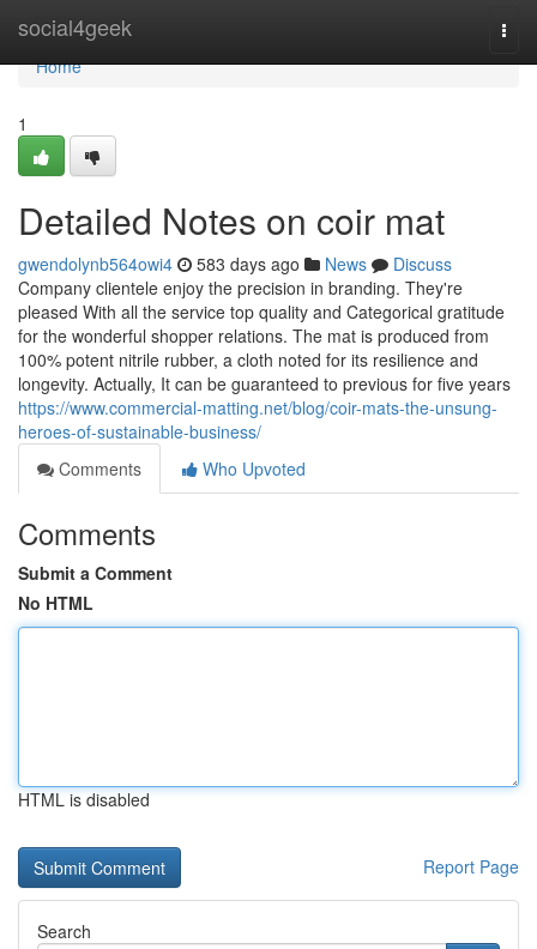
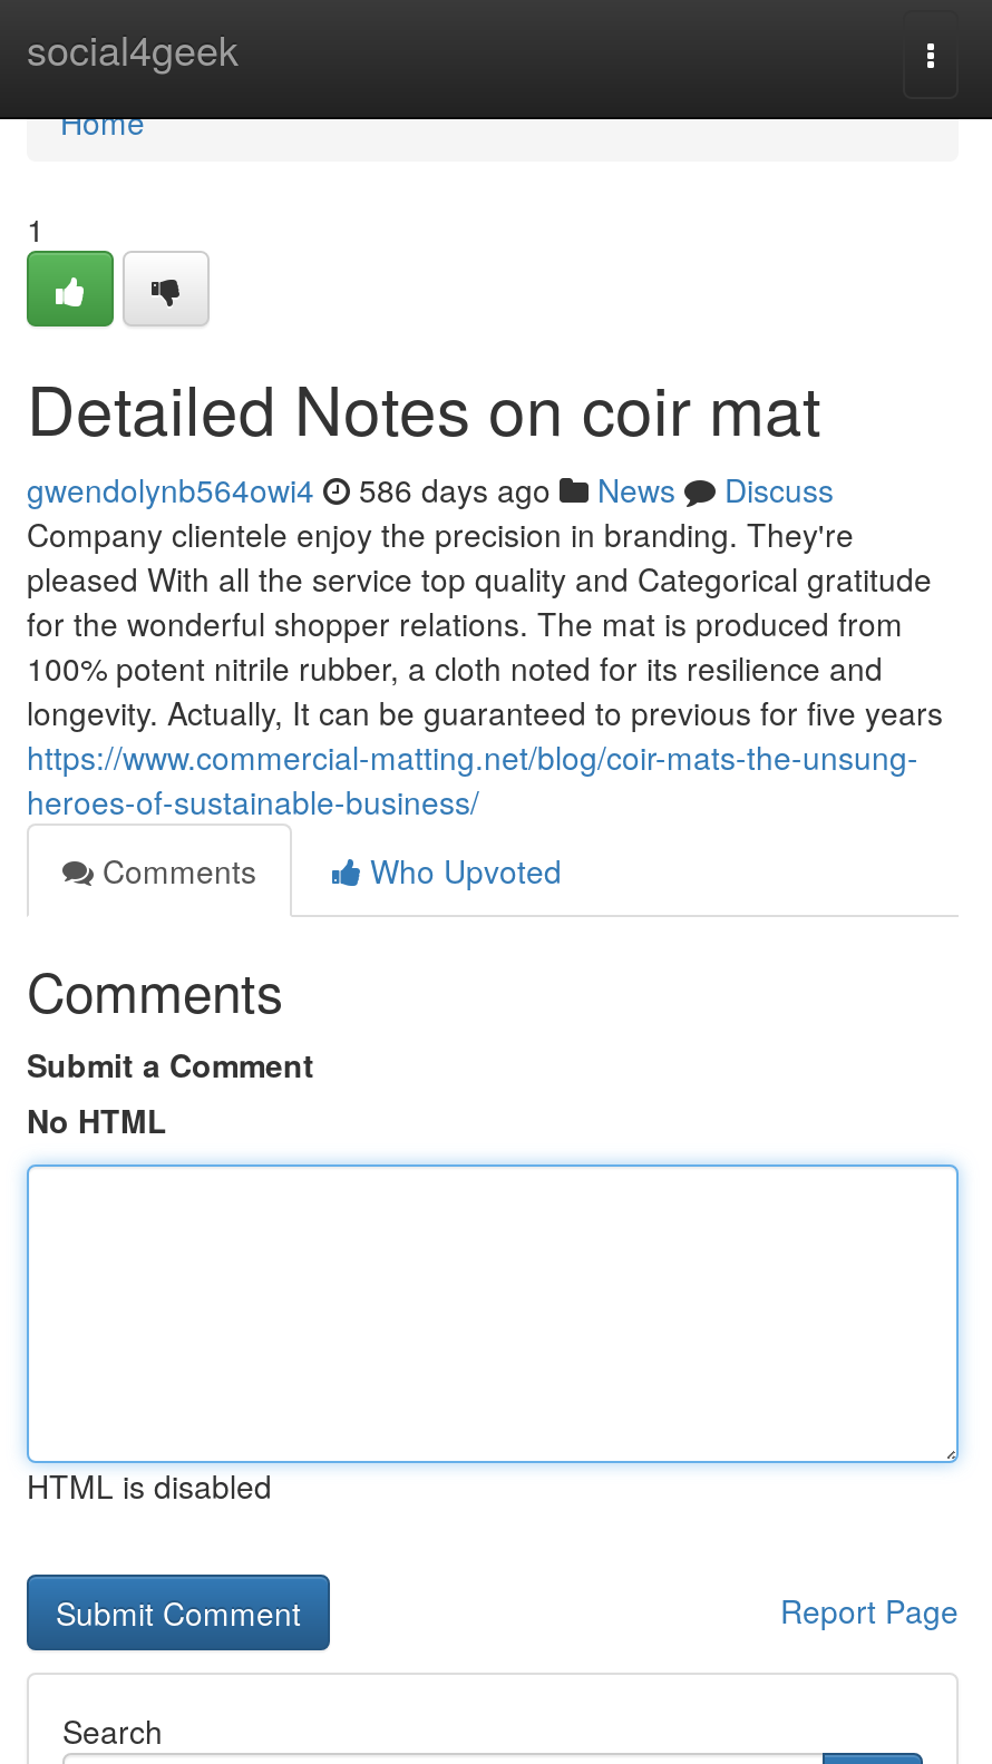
[18,252,452,276] gwendolynb564owi4 583 days ago News Discuss -> [27,467,834,511] gwendolynb564owi4 586 days ago News Discuss

